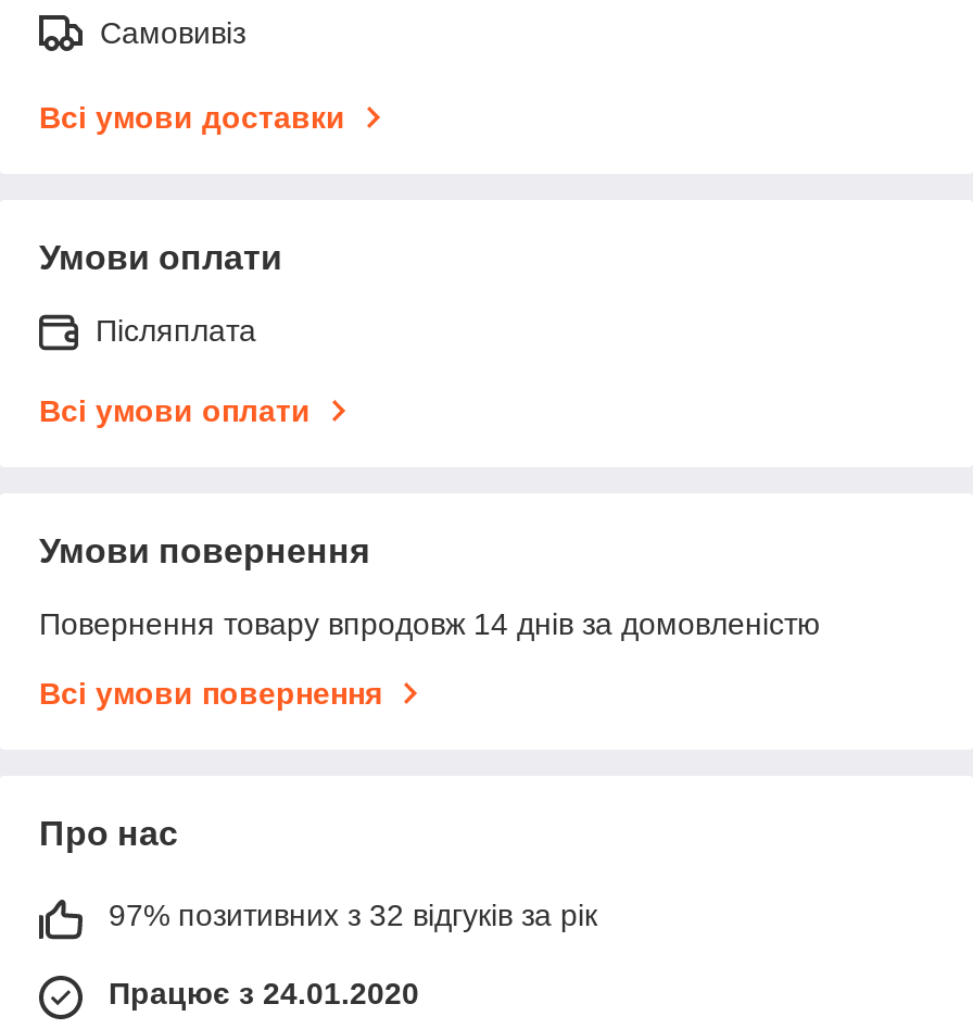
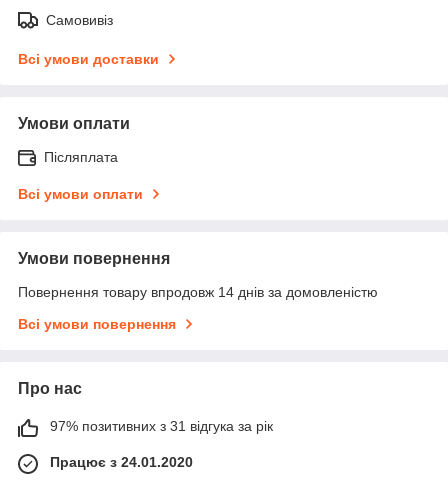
[109,897,597,932] 97% позитивних з 32 відгуків за рік -> [50,418,273,434] 97% позитивних з 31 відгука за рік

